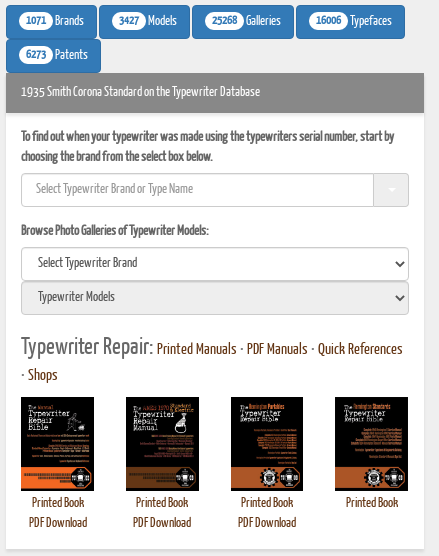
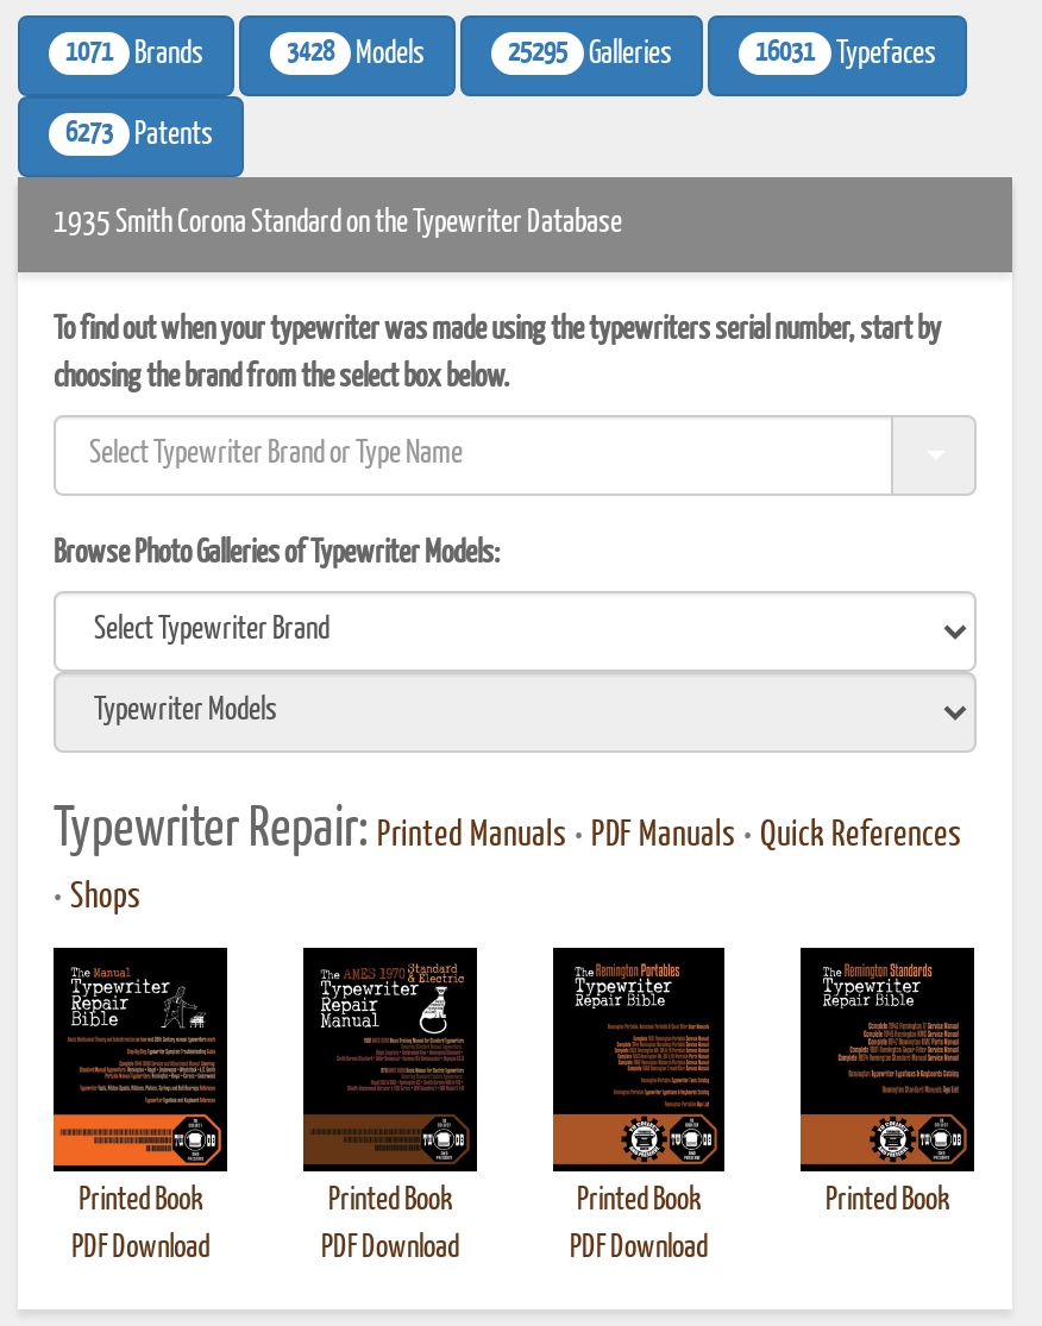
[119,14,177,28] 3427 Models -> [287,38,425,70] 3428 Models
[212,14,281,28] 25268 Galleries -> [508,38,672,70] 25295 Galleries
[316,14,392,28] 16006 Typefaces -> [755,38,936,70] 16031 Typefaces

